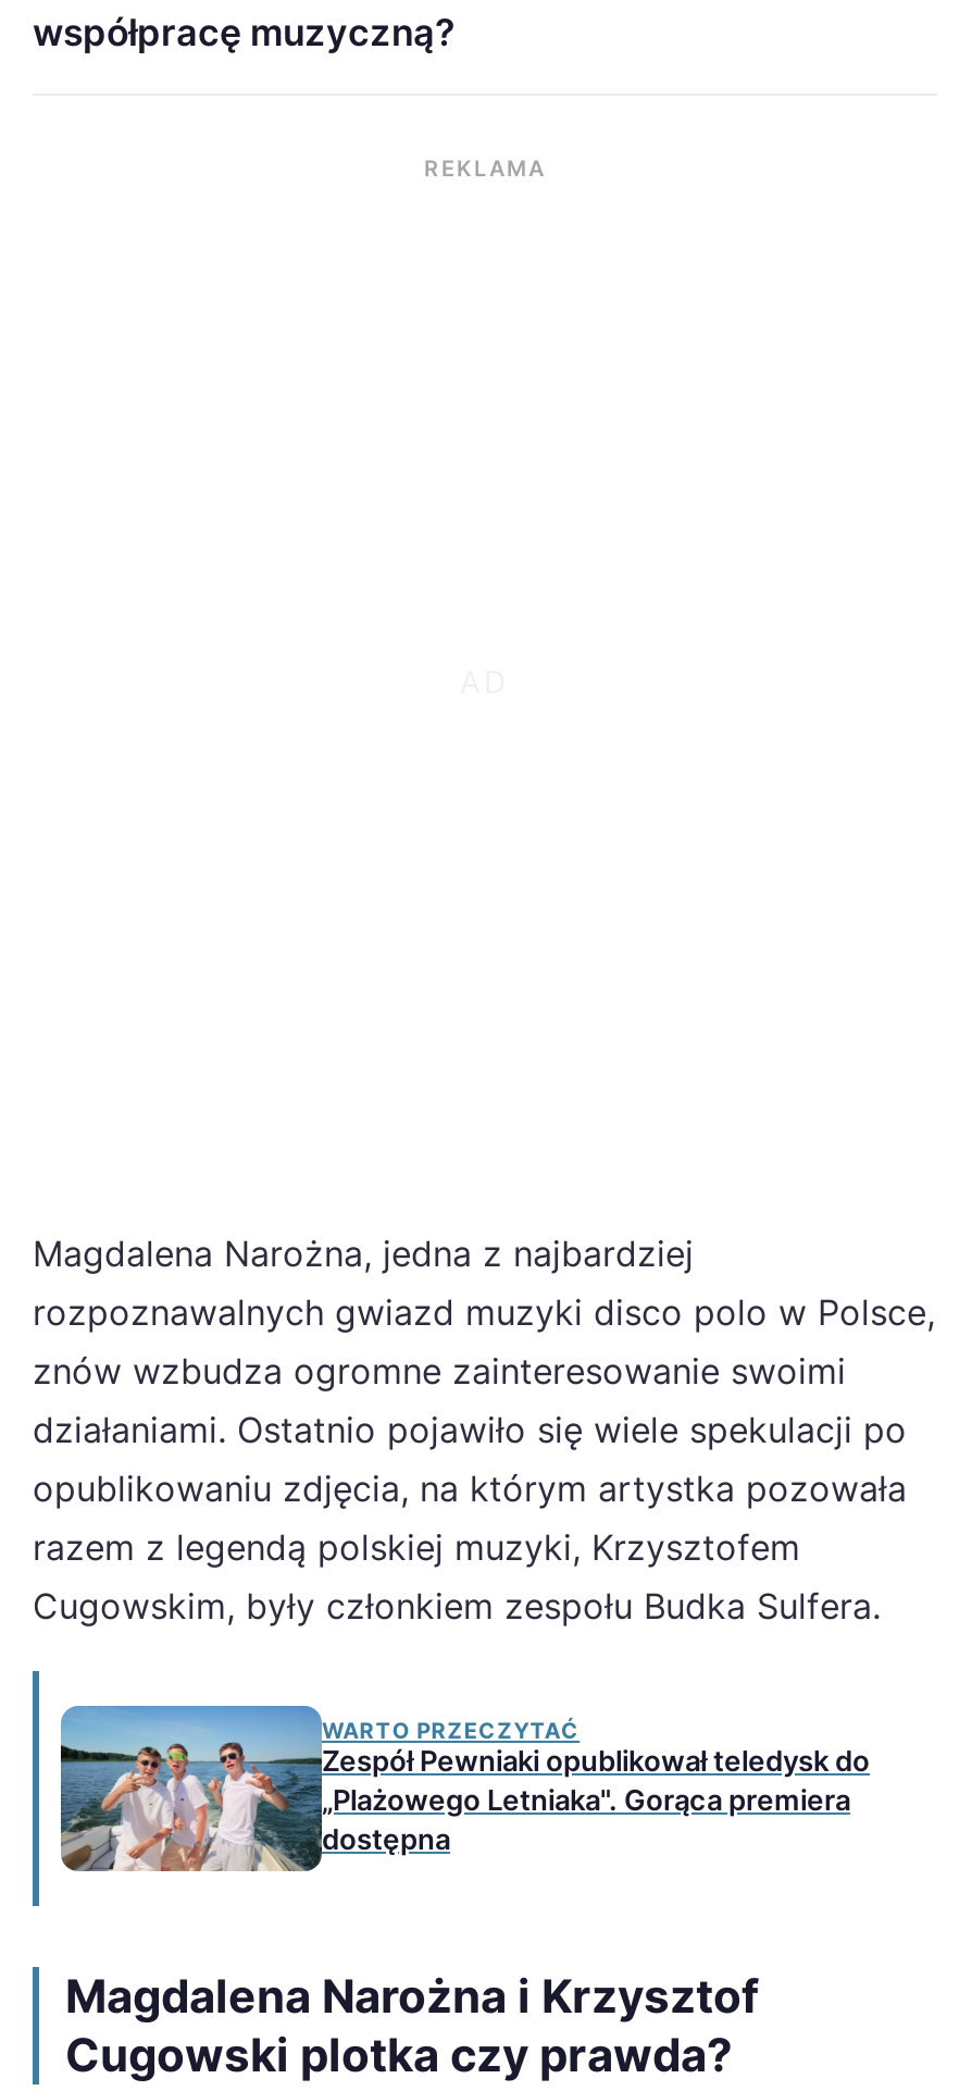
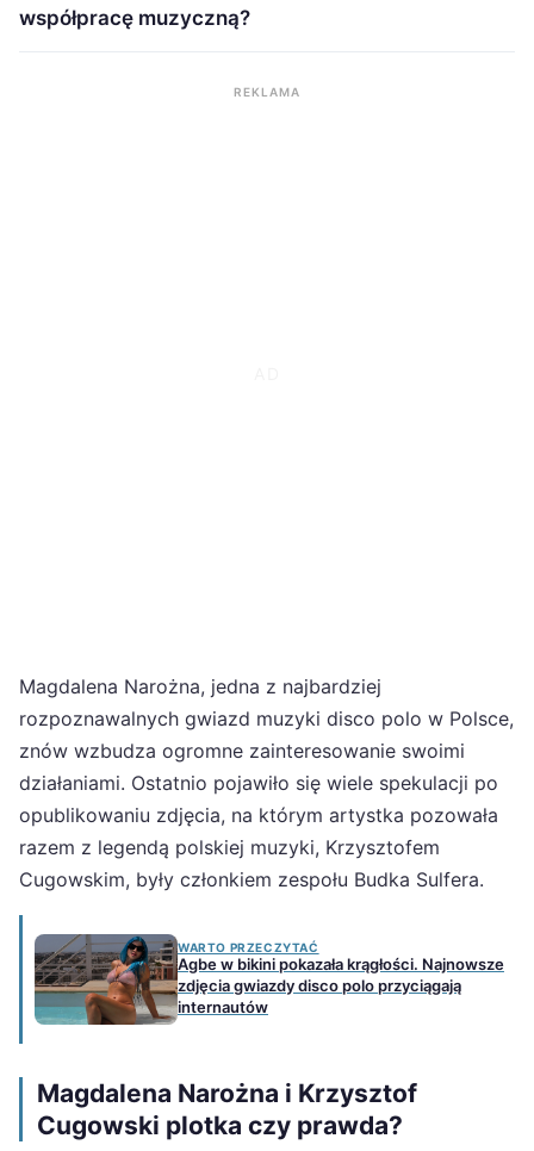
[59,1704,870,1873] [image] | Zespół Pewniaki opublikował teledysk do | „Plażowego Letniaka". Gorąca premiera | dostępna -> [33,933,504,1026] [image] | Agbe w bikini pokazała krągłości. Najnowsze | zdjęcia gwiazdy disco polo przyciągają | internautów

